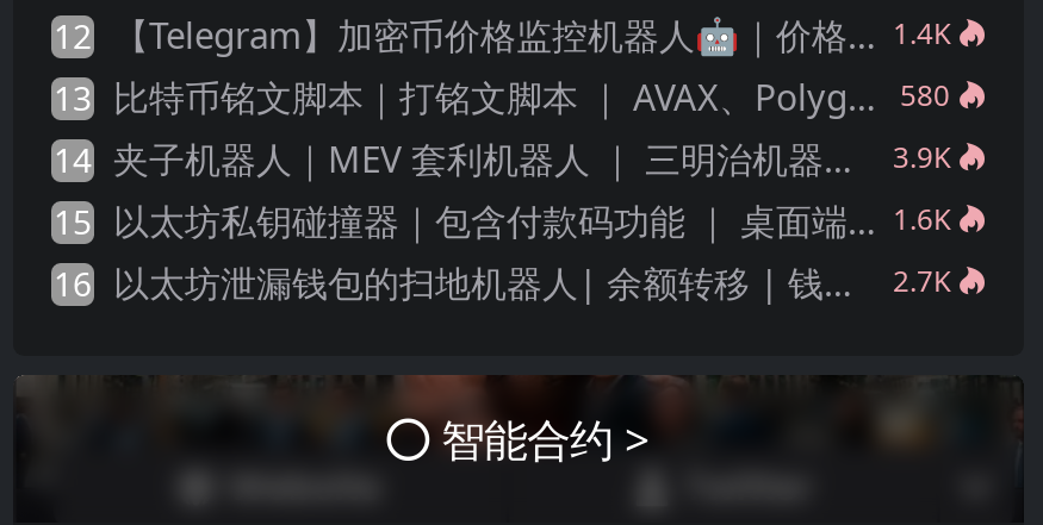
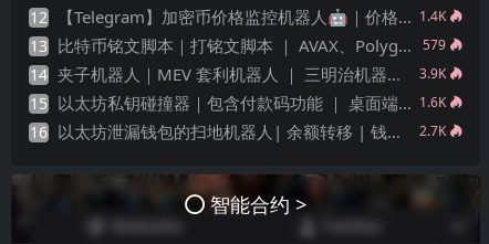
[900,75,950,116] 580 -> [423,35,446,54] 579

